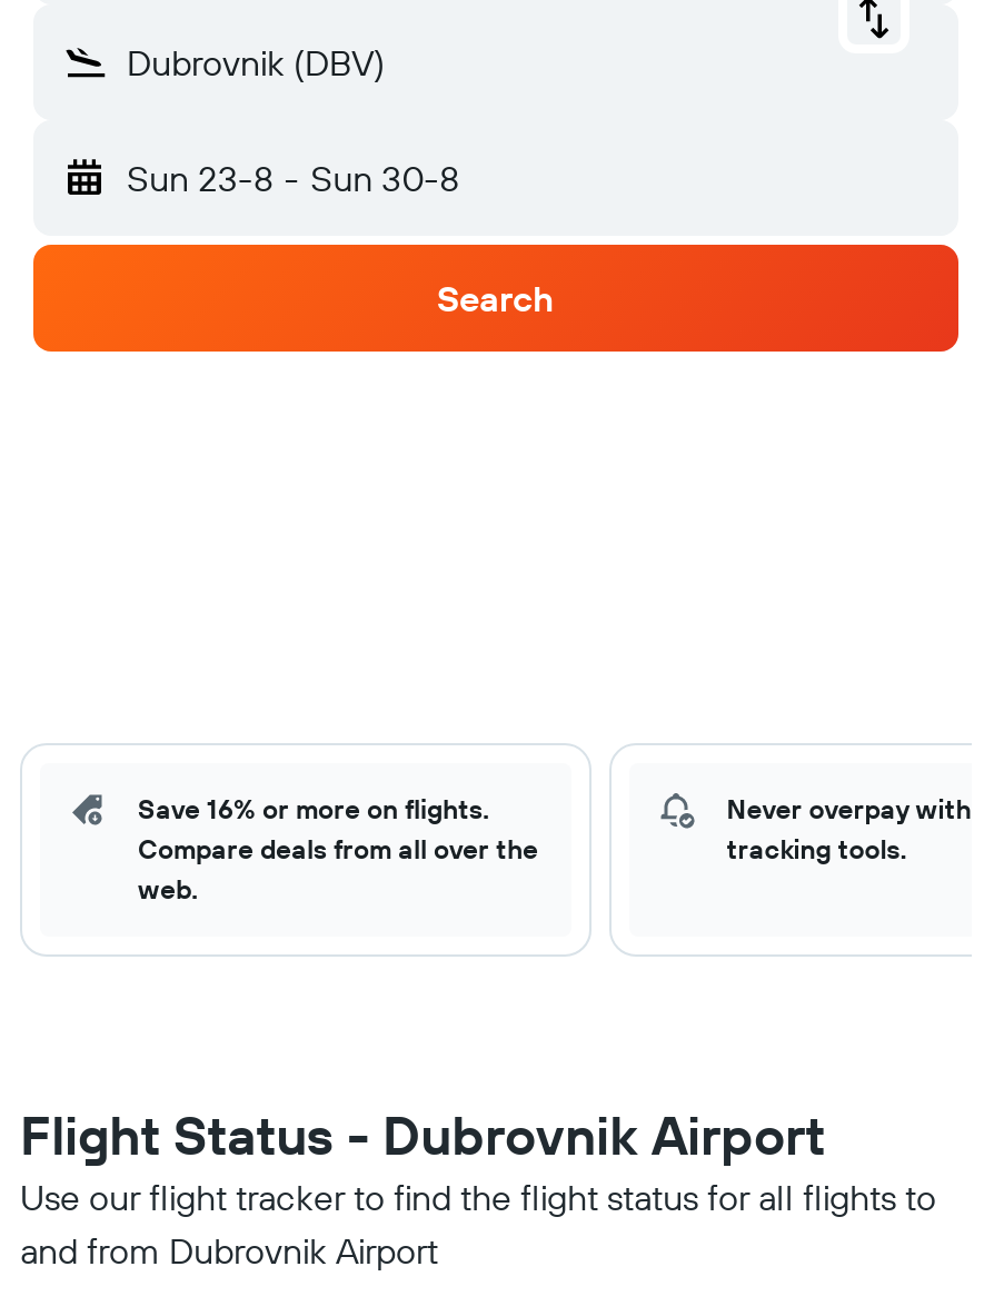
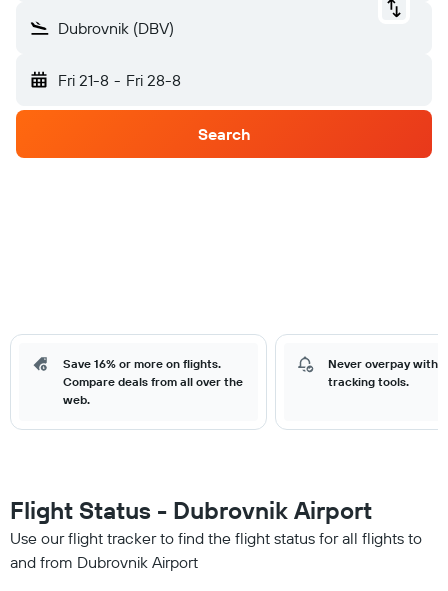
[127,156,459,200] Sun 23-8 - Sun 30-8 -> [58,70,181,90] Fri 21-8 - Fri 28-8

